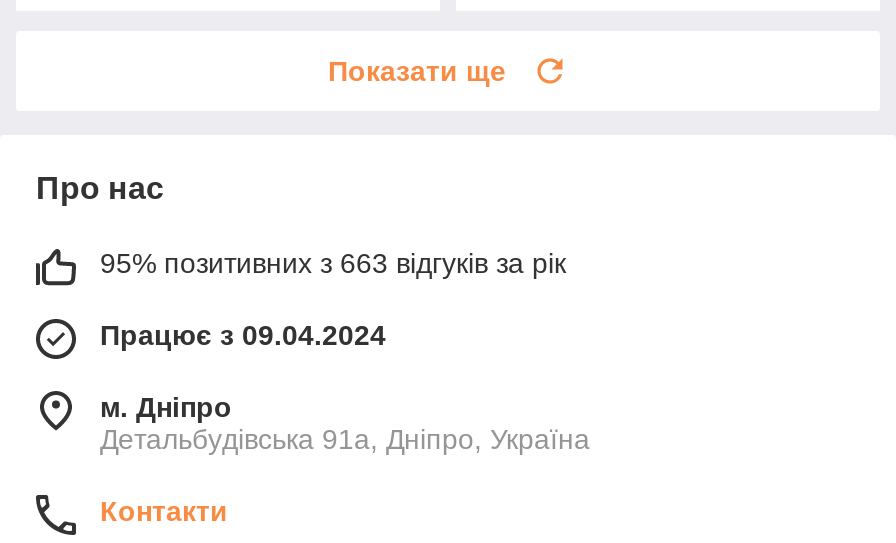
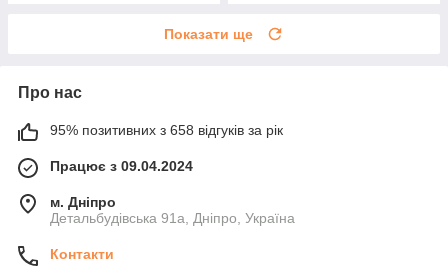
[100,247,566,279] 95% позитивних з 663 відгуків за рік -> [50,122,283,138] 95% позитивних з 658 відгуків за рік

